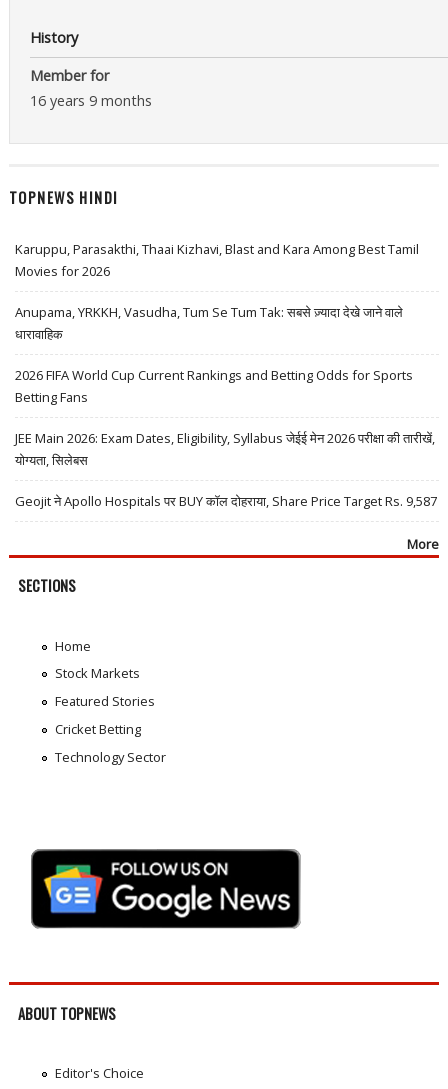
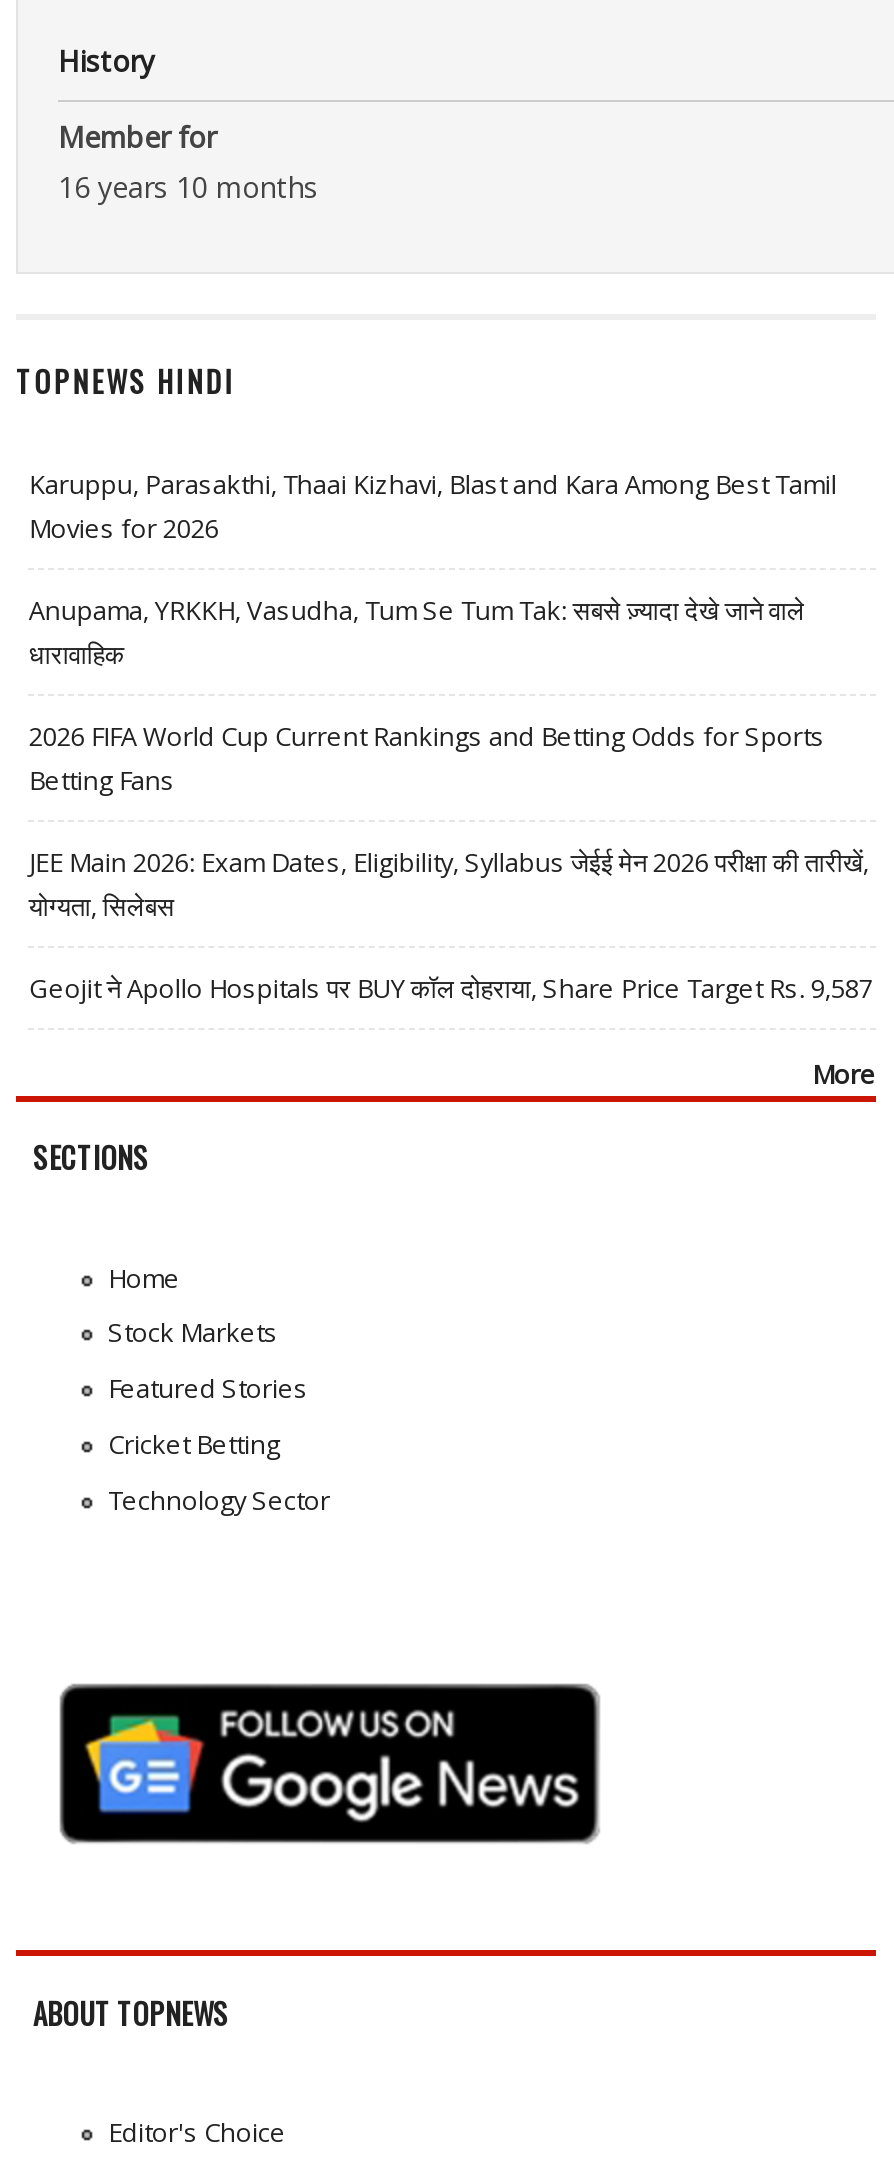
[30,91,152,110] 16 years 9 months -> [58,167,318,205] 16 years 10 months

